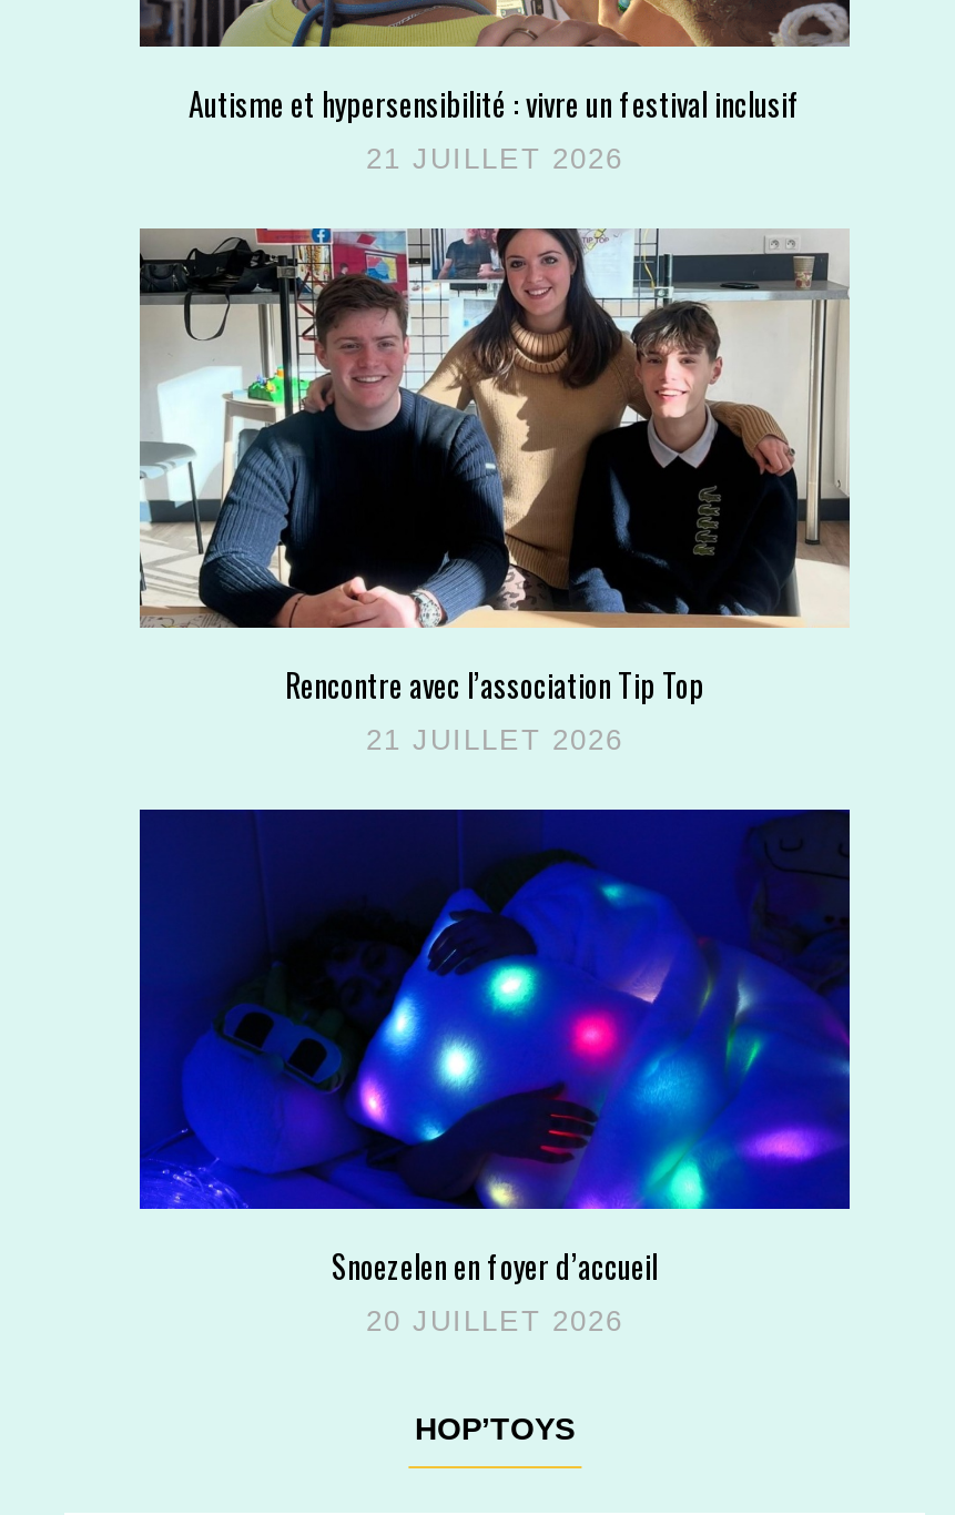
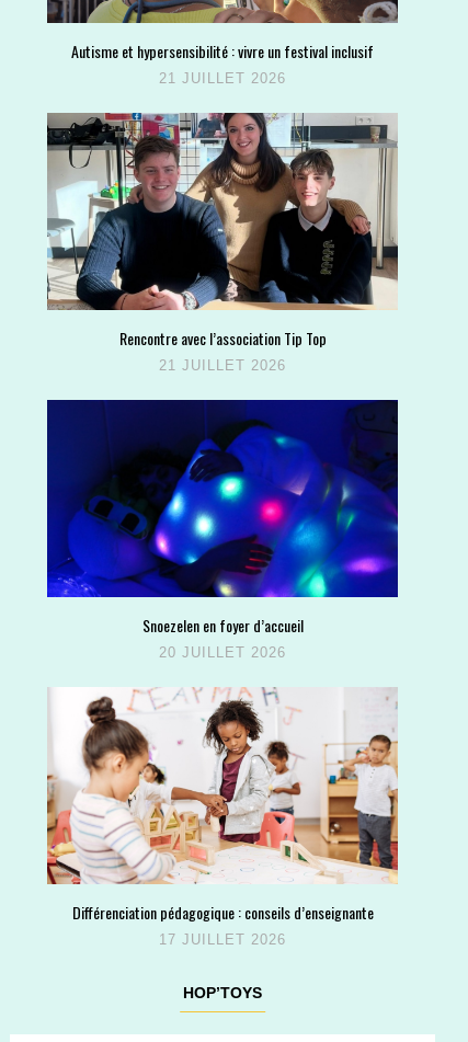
none -> [46,687,399,948] [image] | Différenciation pédagogique : conseils d’enseignante | 17 JUILLET 2026

